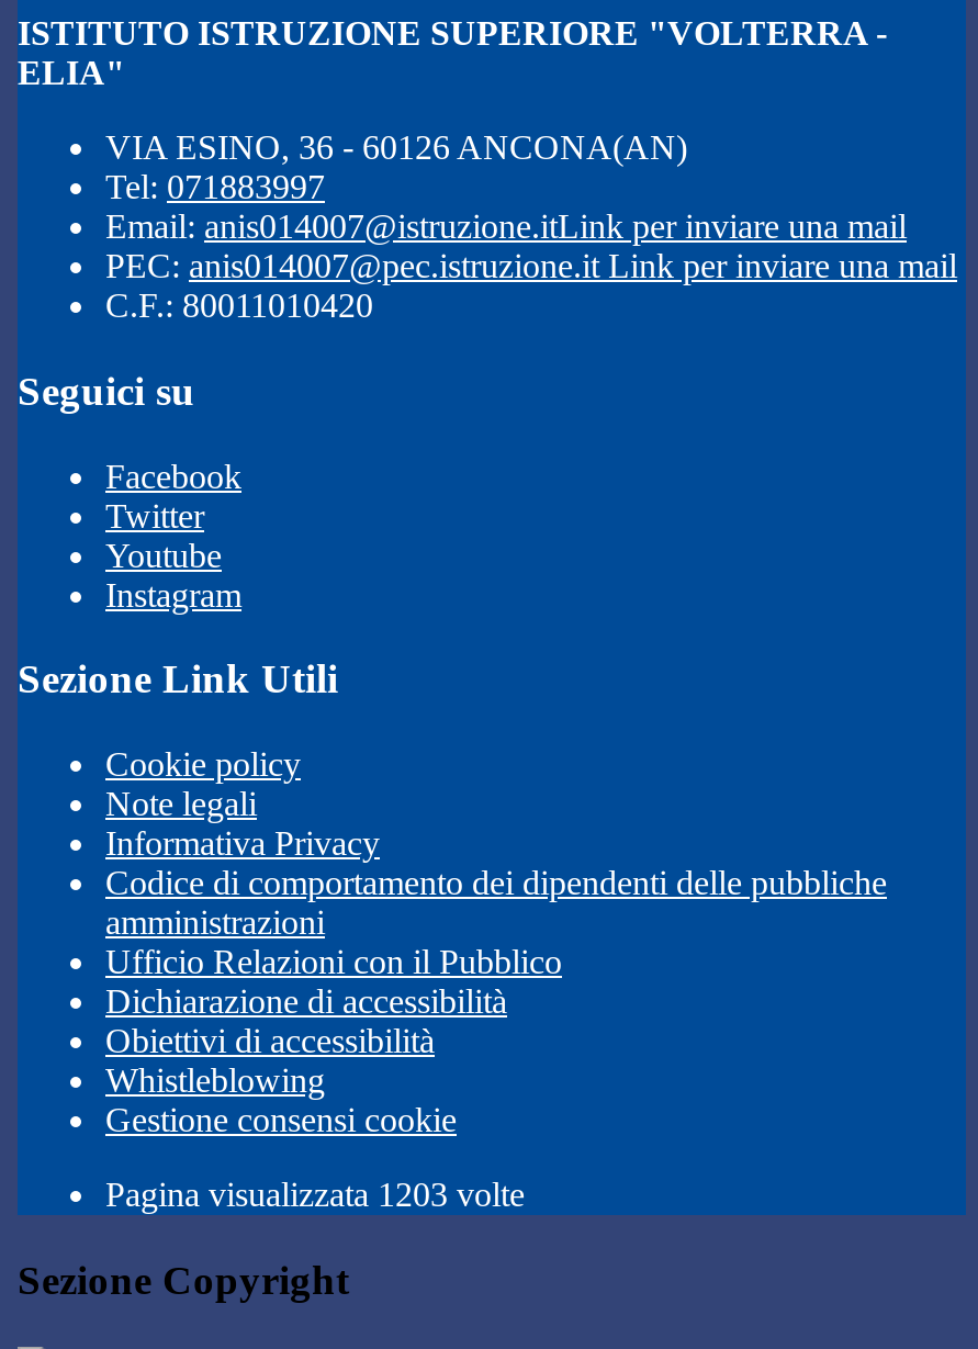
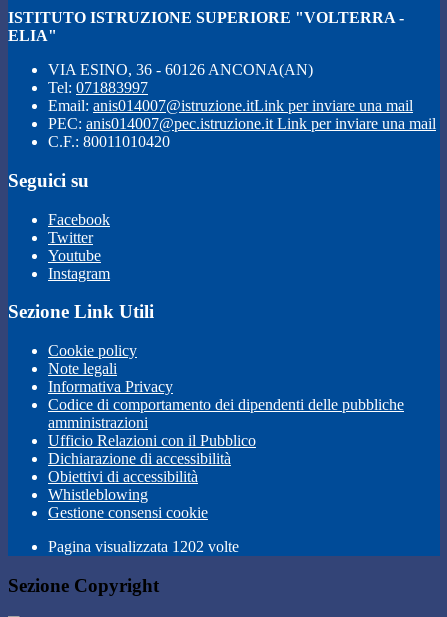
[105,1176,525,1213] Pagina visualizzata 1203 volte -> [48,538,239,555] Pagina visualizzata 1202 volte

